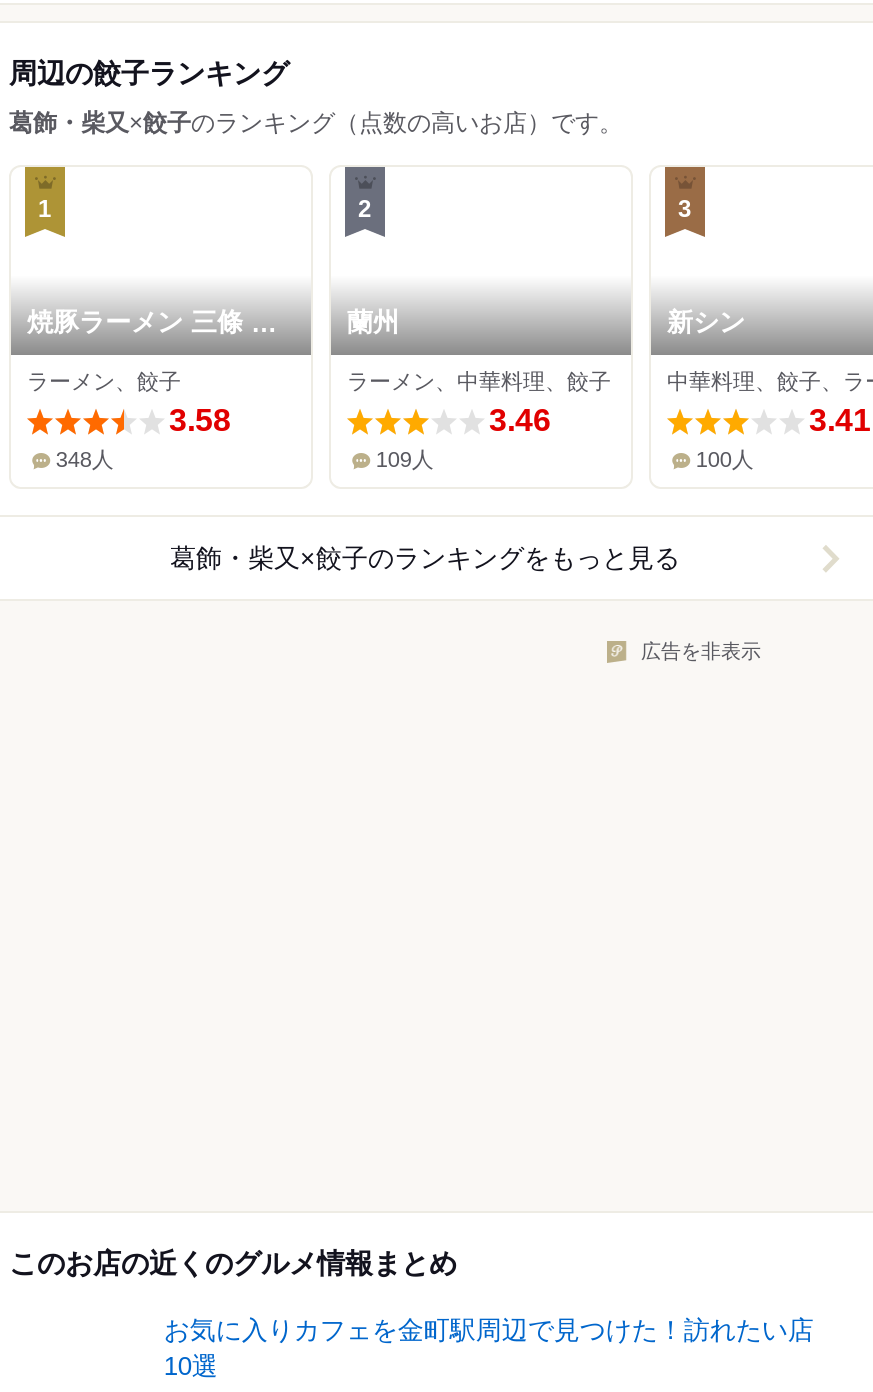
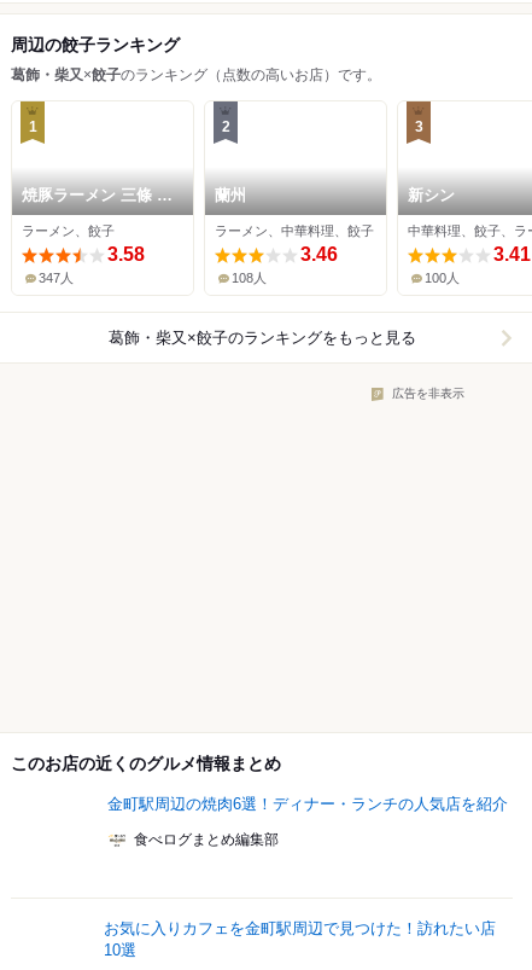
[56,448,114,472] 348人 -> [39,271,74,285] 347人
[376,448,434,472] 109人 -> [232,271,267,285] 108人
none -> [107,795,508,848] 金町駅周辺の焼肉6選！ディナー・ランチの人気店を紹介 | 食べログまとめ編集部

